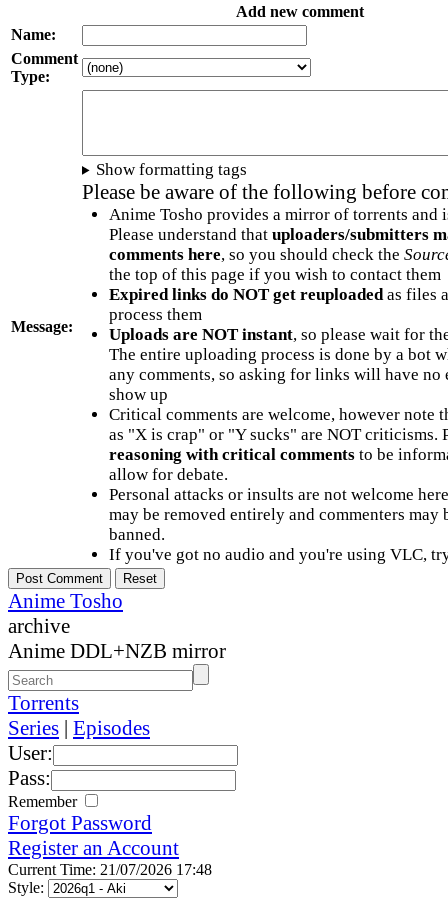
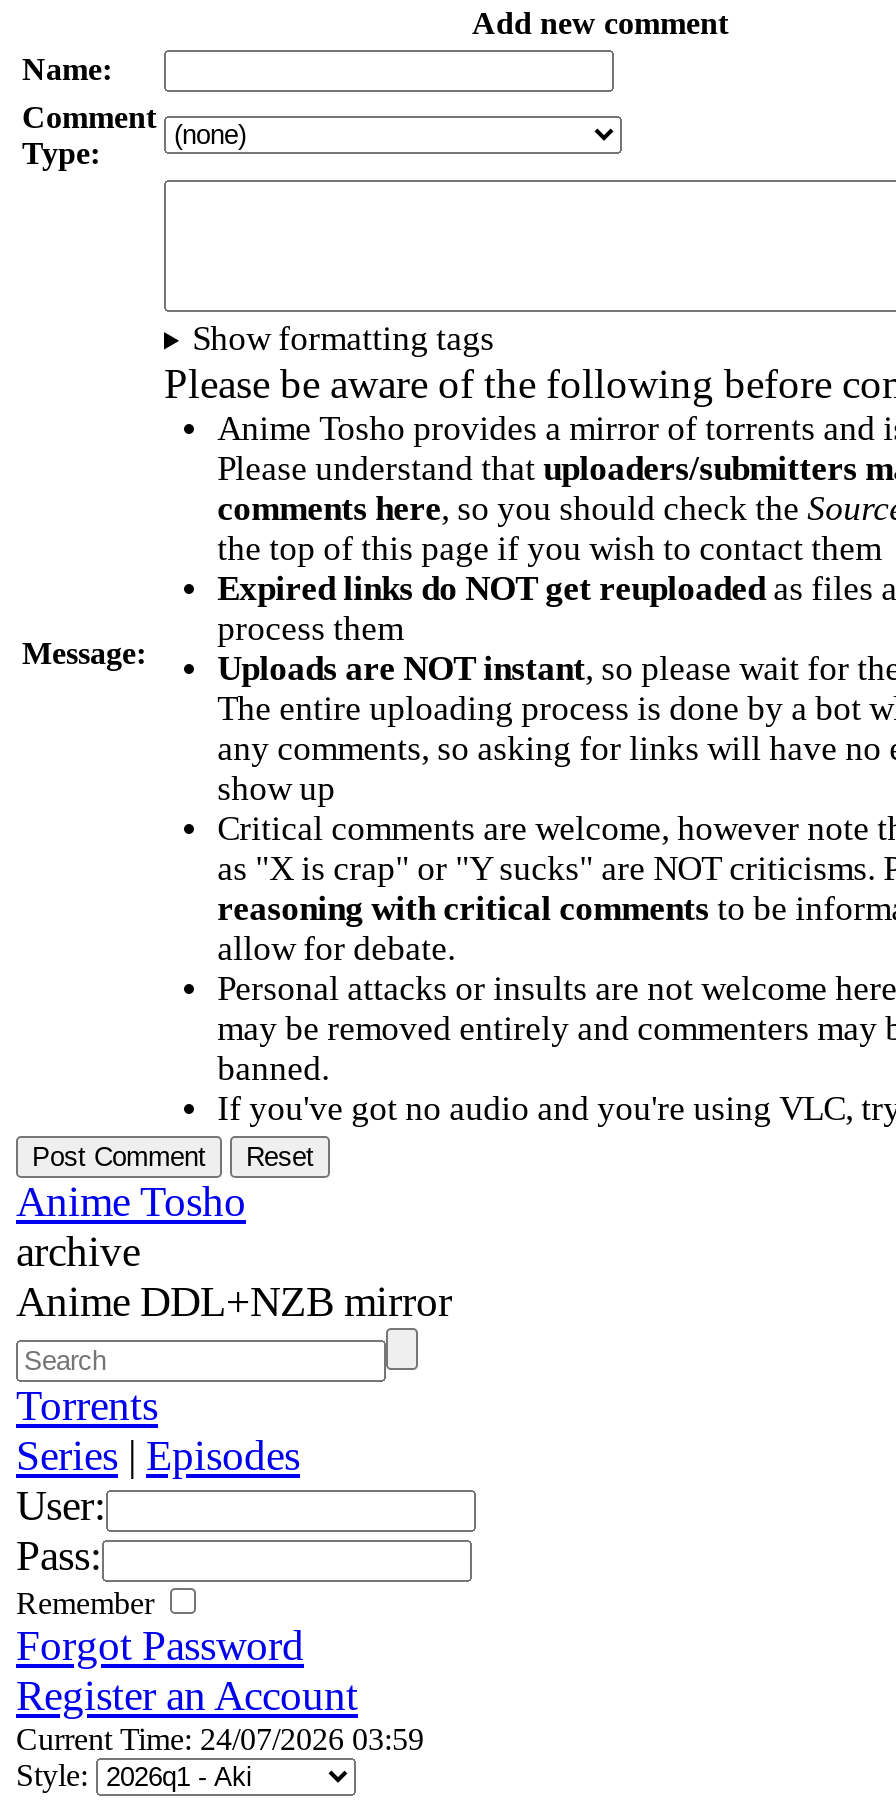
[8,861,212,878] Current Time: 21/07/2026 17:48 -> [16,1722,424,1756] Current Time: 24/07/2026 03:59

